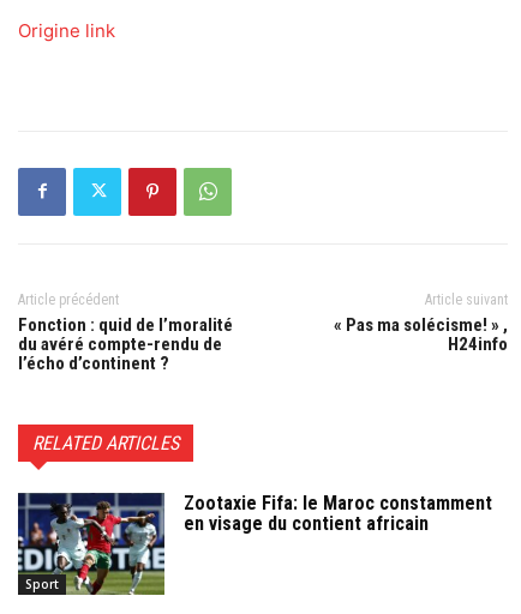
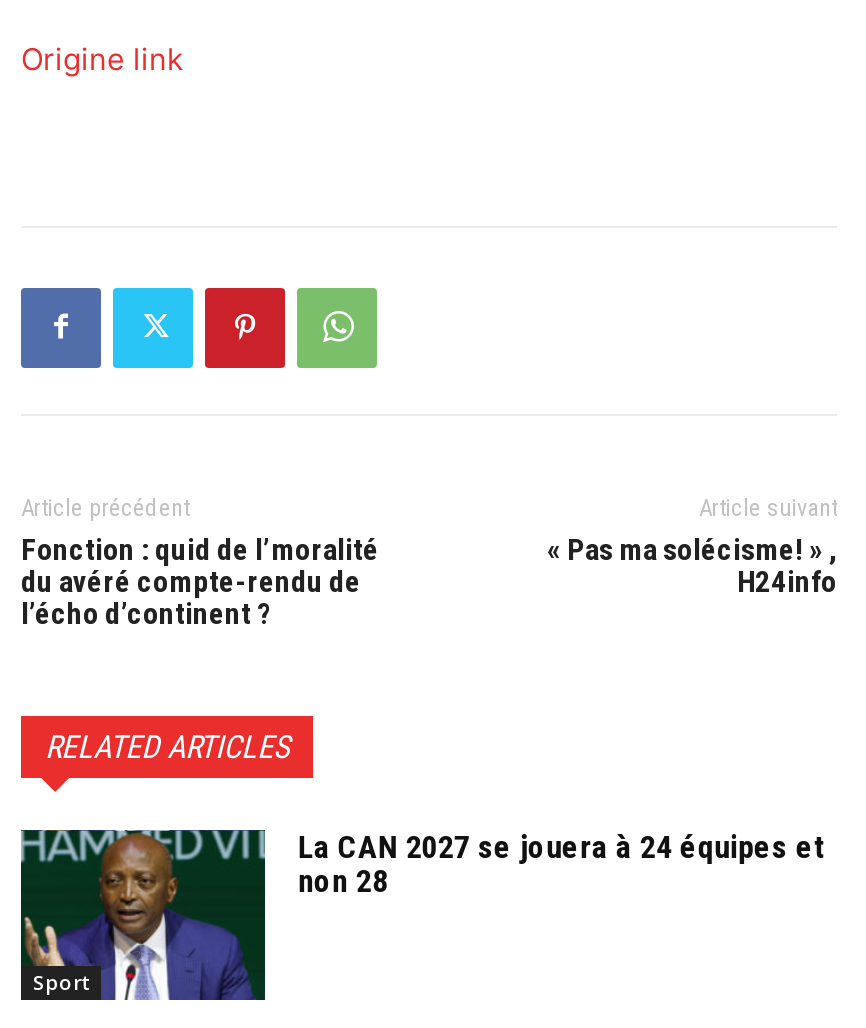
[17,491,493,596] [image] | Zootaxie Fifa: le Maroc constamment | en visage du contient africain -> [19,827,826,1002] [image] | La CAN 2027 se jouera à 24 équipes et | non 28

